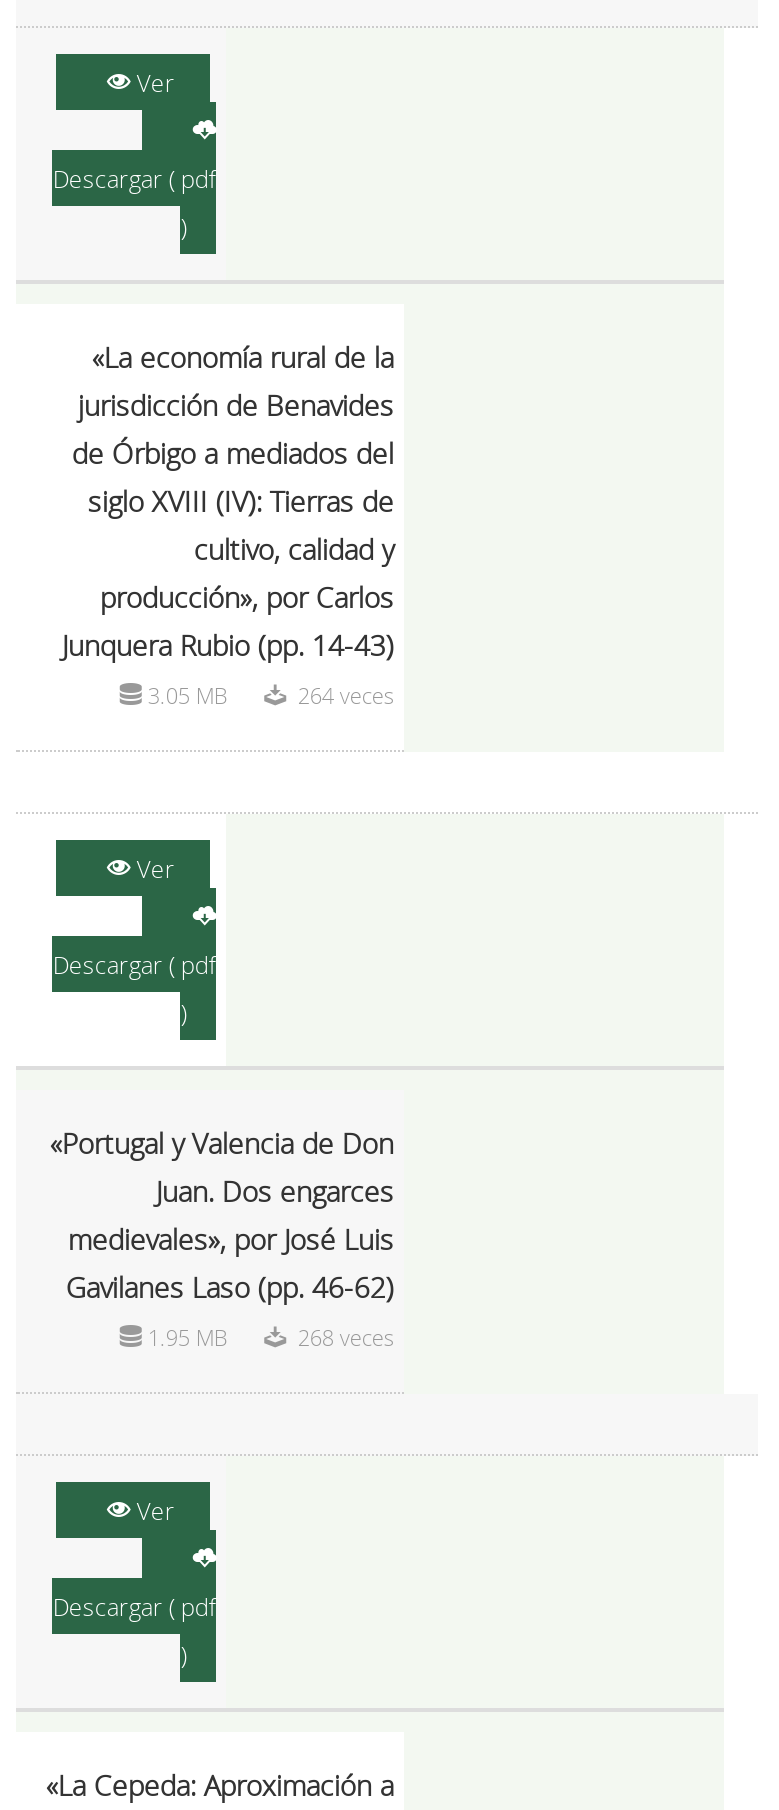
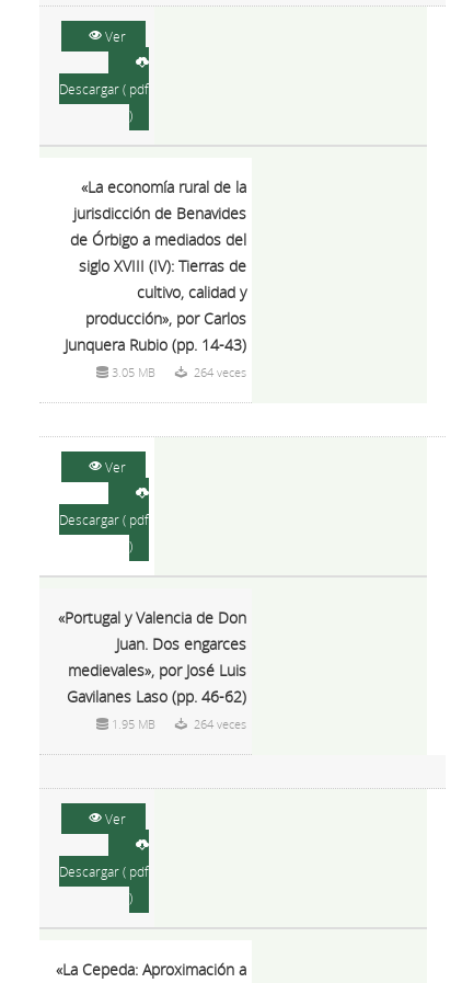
[142,1322,394,1352] 1.95 MB 268 veces -> [108,716,246,732] 1.95 MB 264 veces

